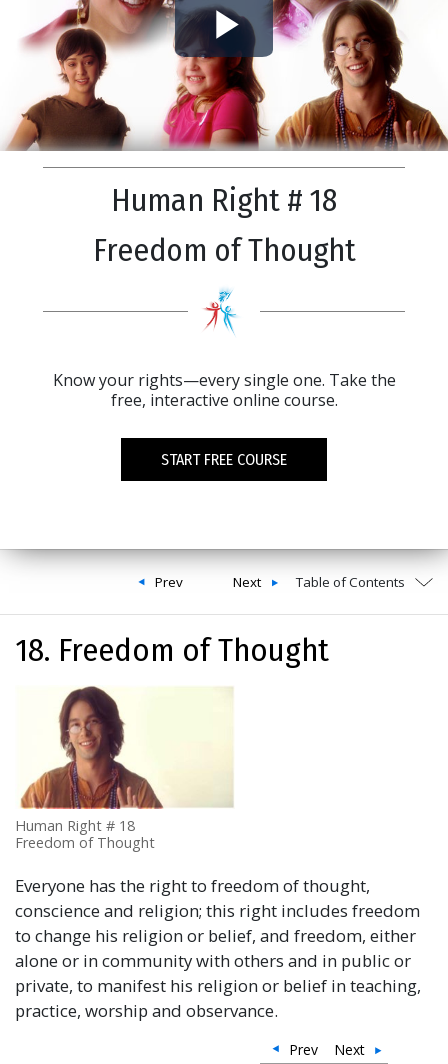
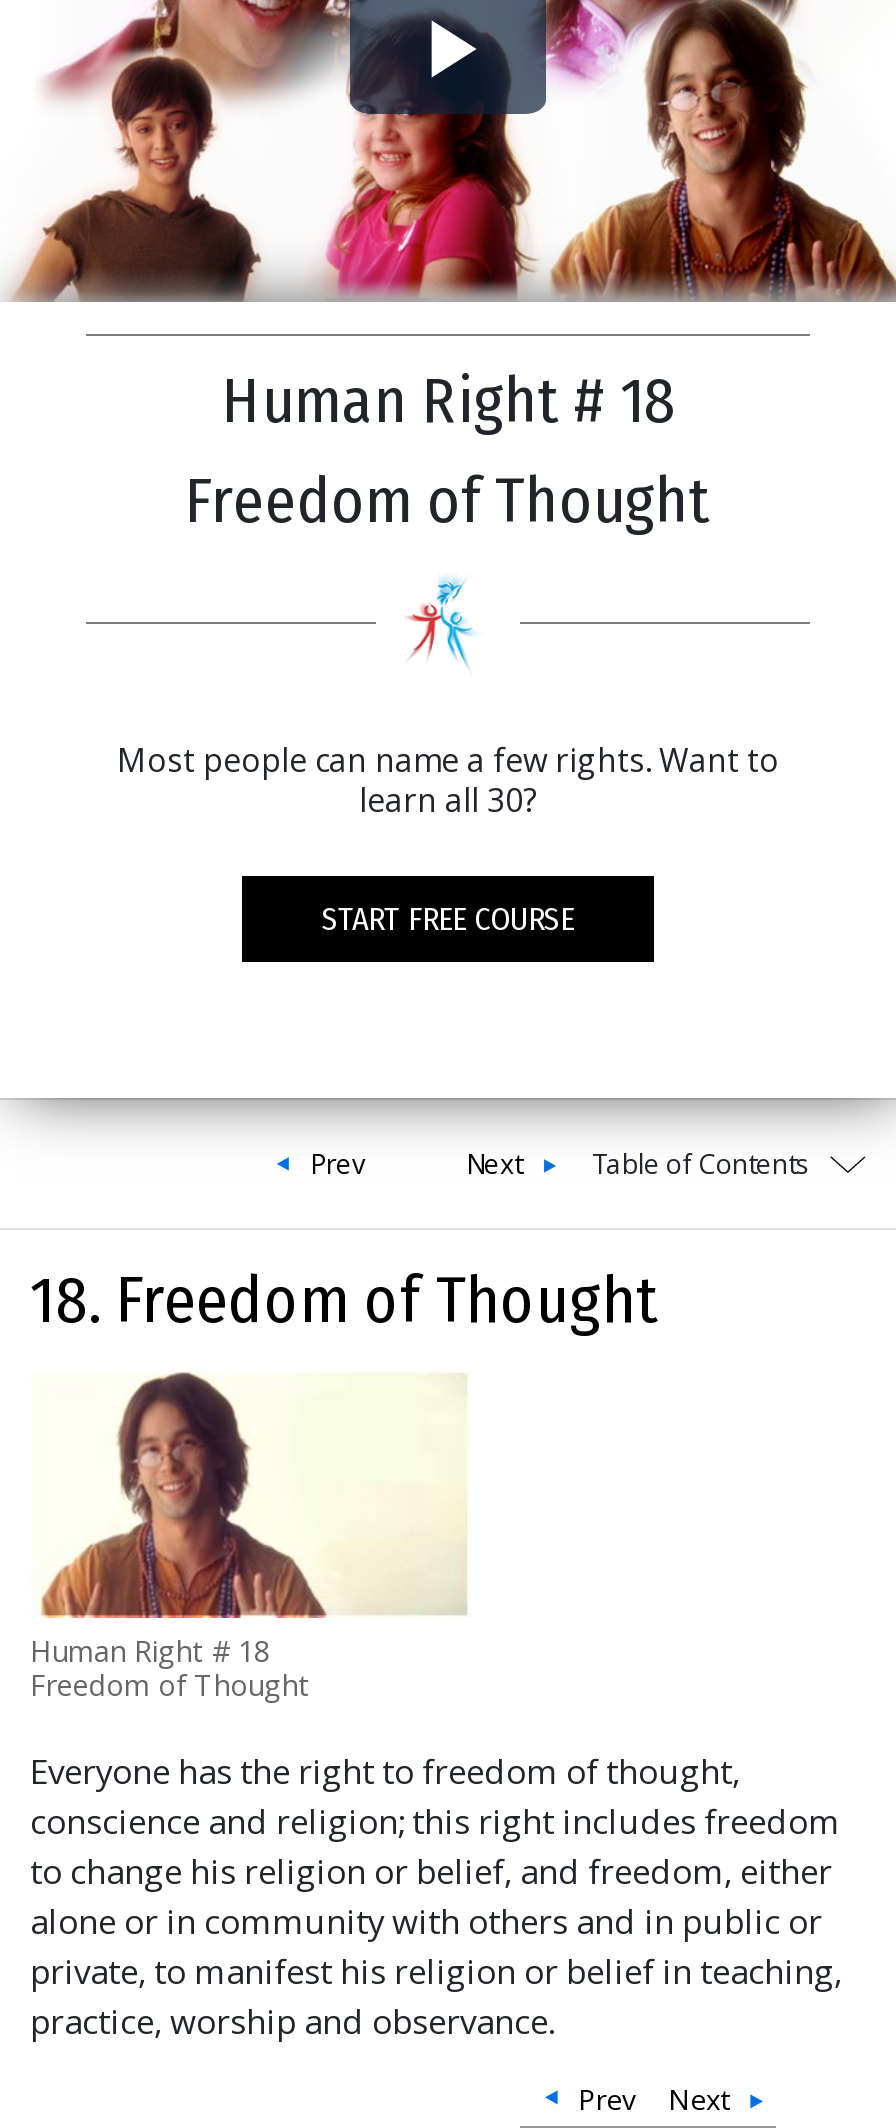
[52,369,395,411] Know your rights—every single one. Take the | free, interactive online course. -> [117,738,779,822] Most people can name a few rights. Want to | learn all 30?

